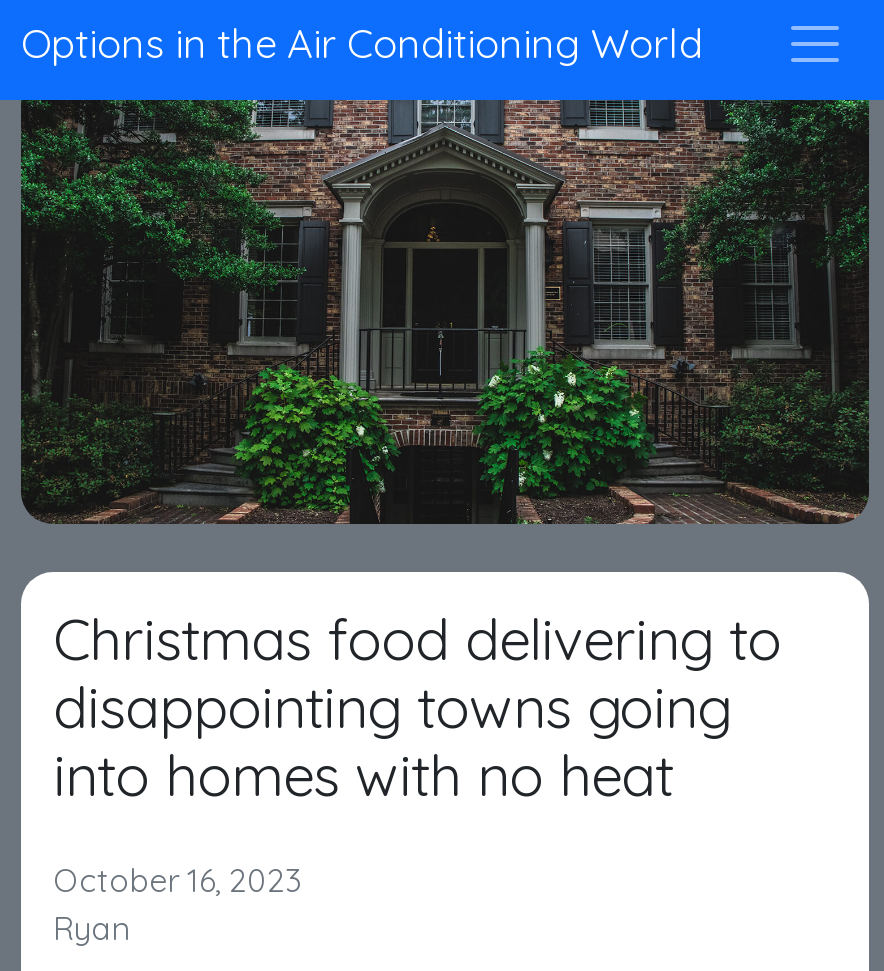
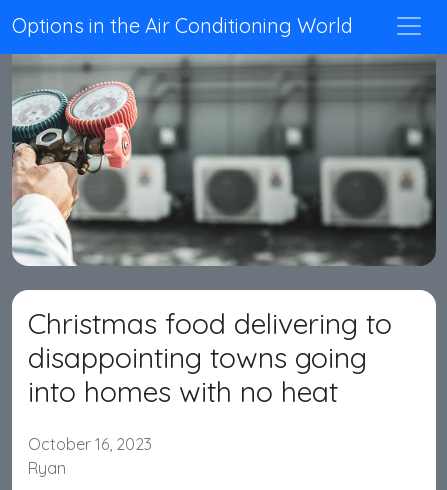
[19,98,869,526] [image] -> [11,53,435,267] [image]

